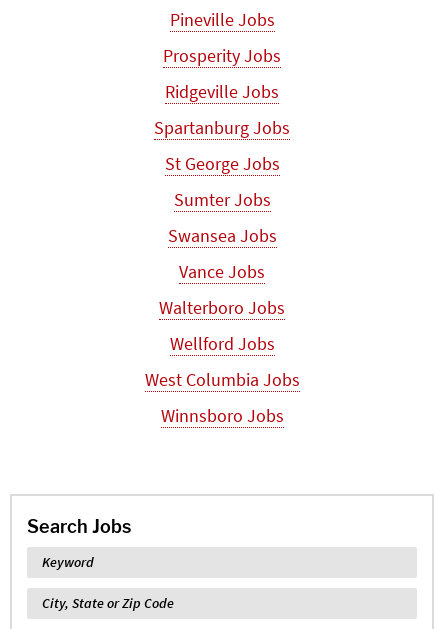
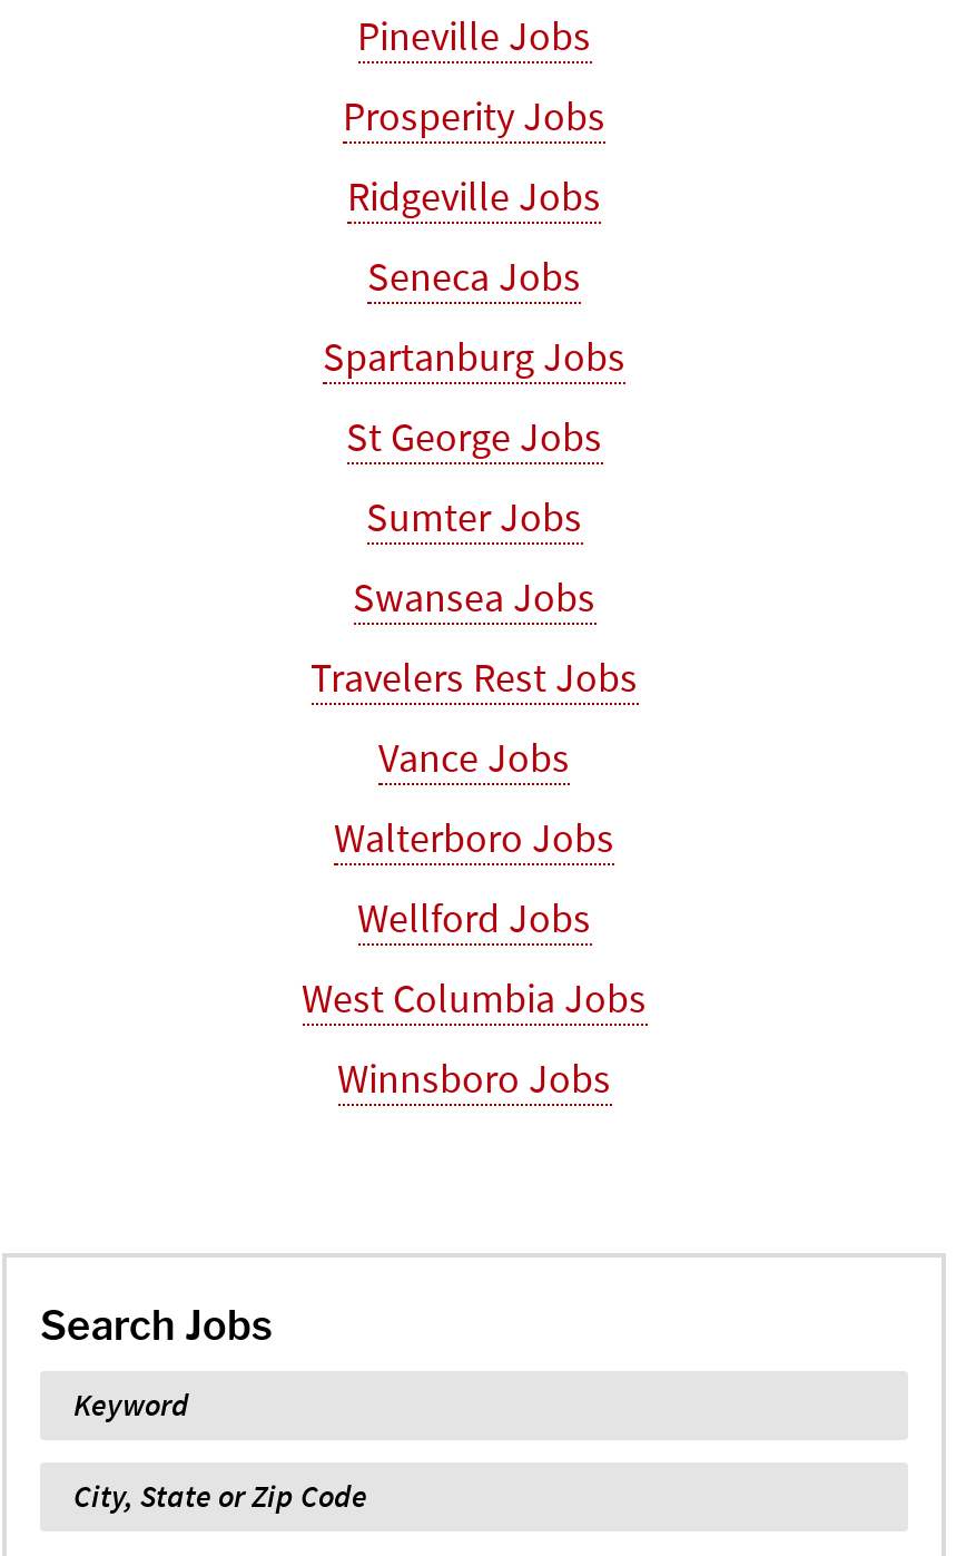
none -> [367,251,581,302] Seneca Jobs
none -> [310,652,638,703] Travelers Rest Jobs

